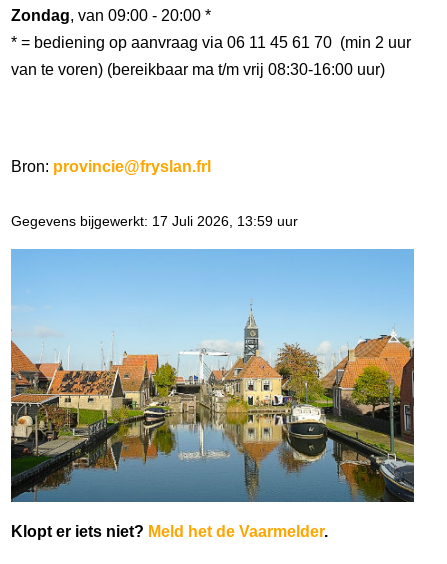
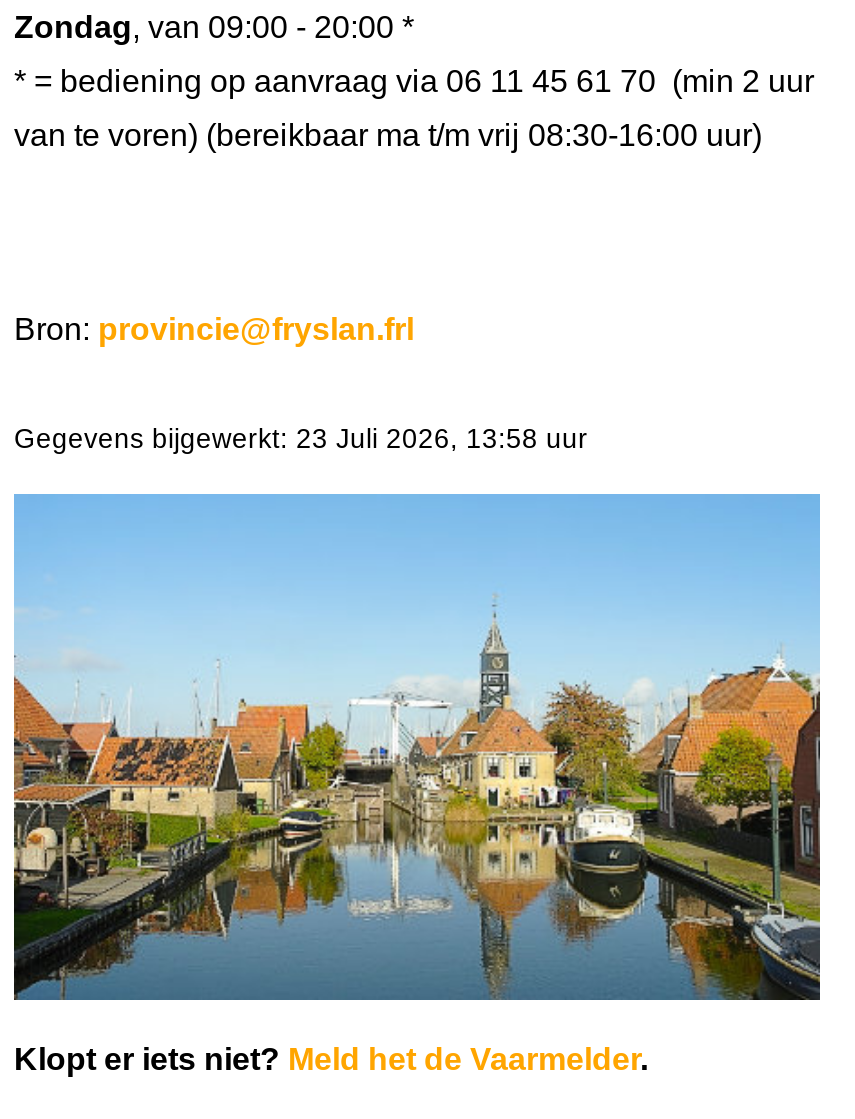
[11,214,298,229] Gegevens bijgewerkt: 17 Juli 2026, 13:59 uur -> [14,424,588,454] Gegevens bijgewerkt: 23 Juli 2026, 13:58 uur

